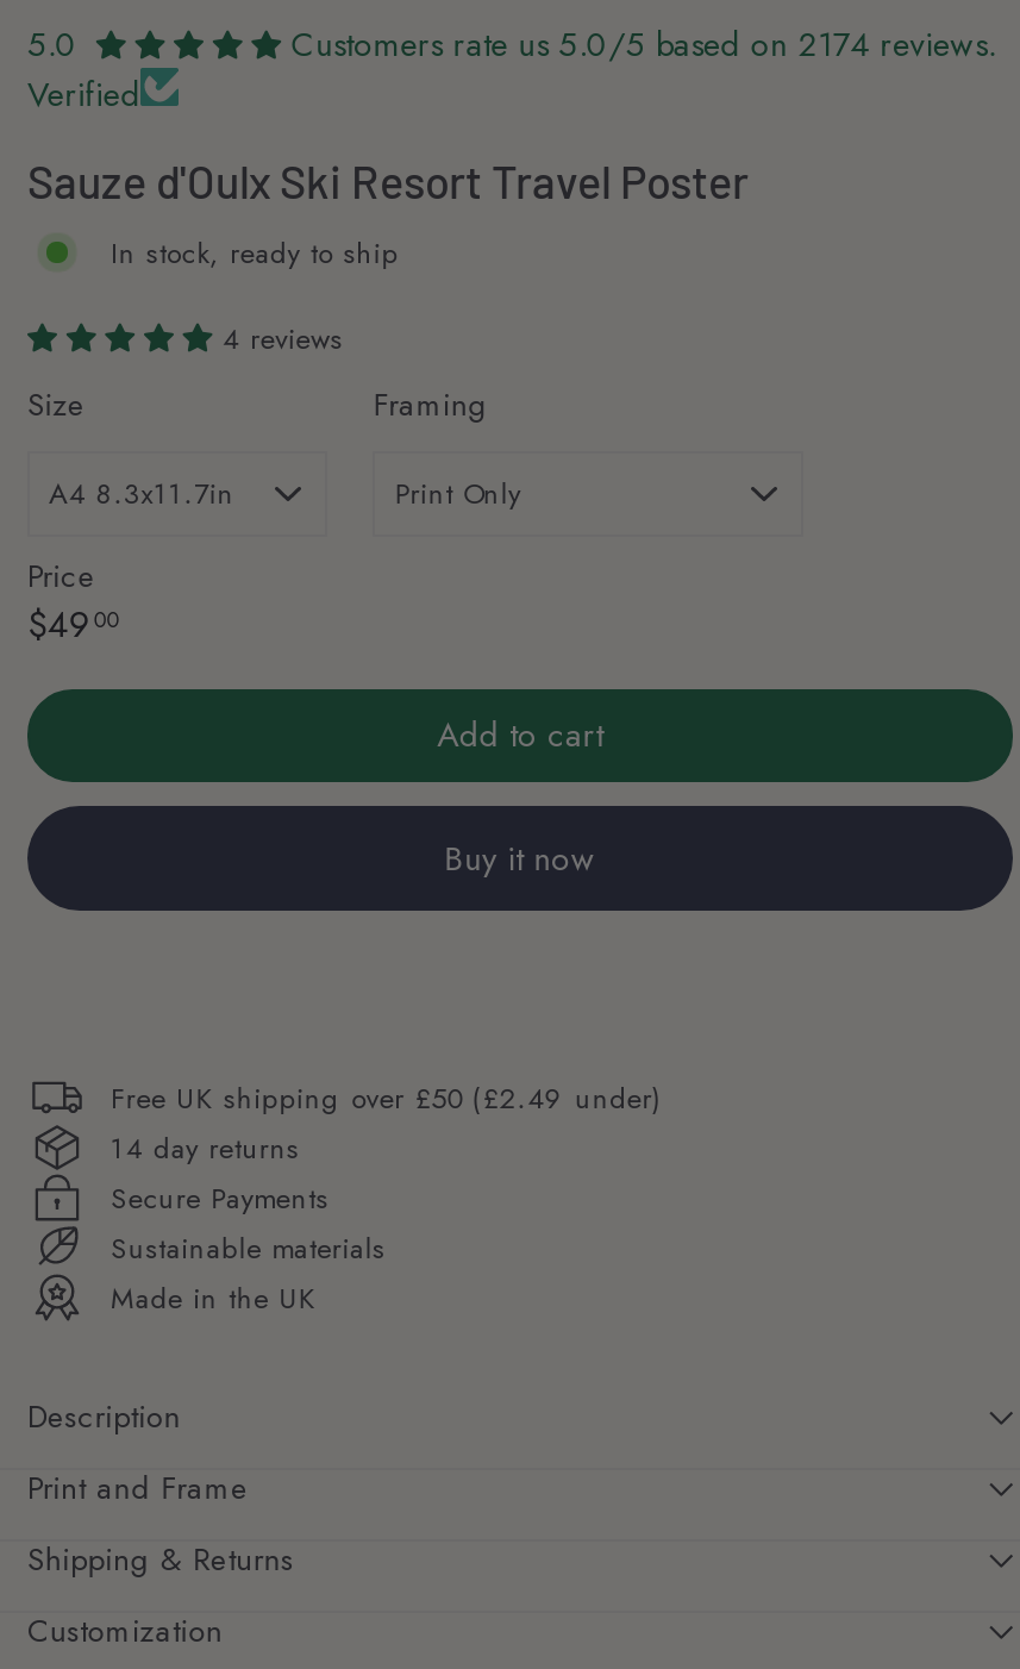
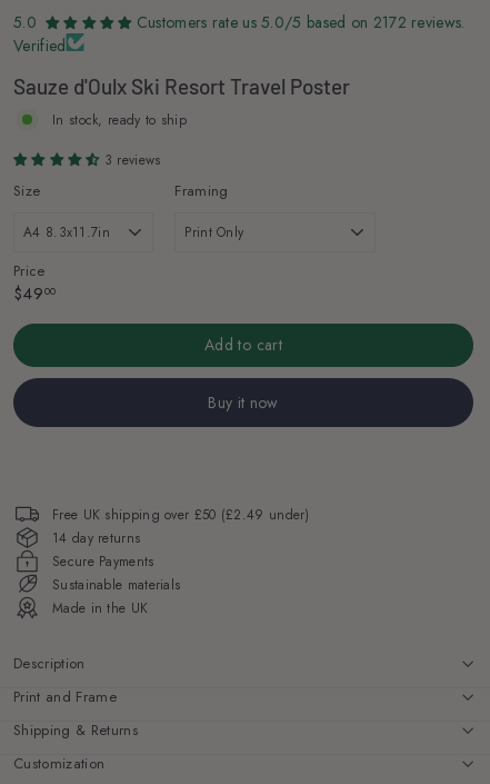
[291,20,995,68] Customers rate us 5.0/5 based on 2174 reviews. -> [136,11,465,33] Customers rate us 5.0/5 based on 2172 reviews.
[222,318,343,361] 4 reviews -> [104,150,161,170] 3 reviews

